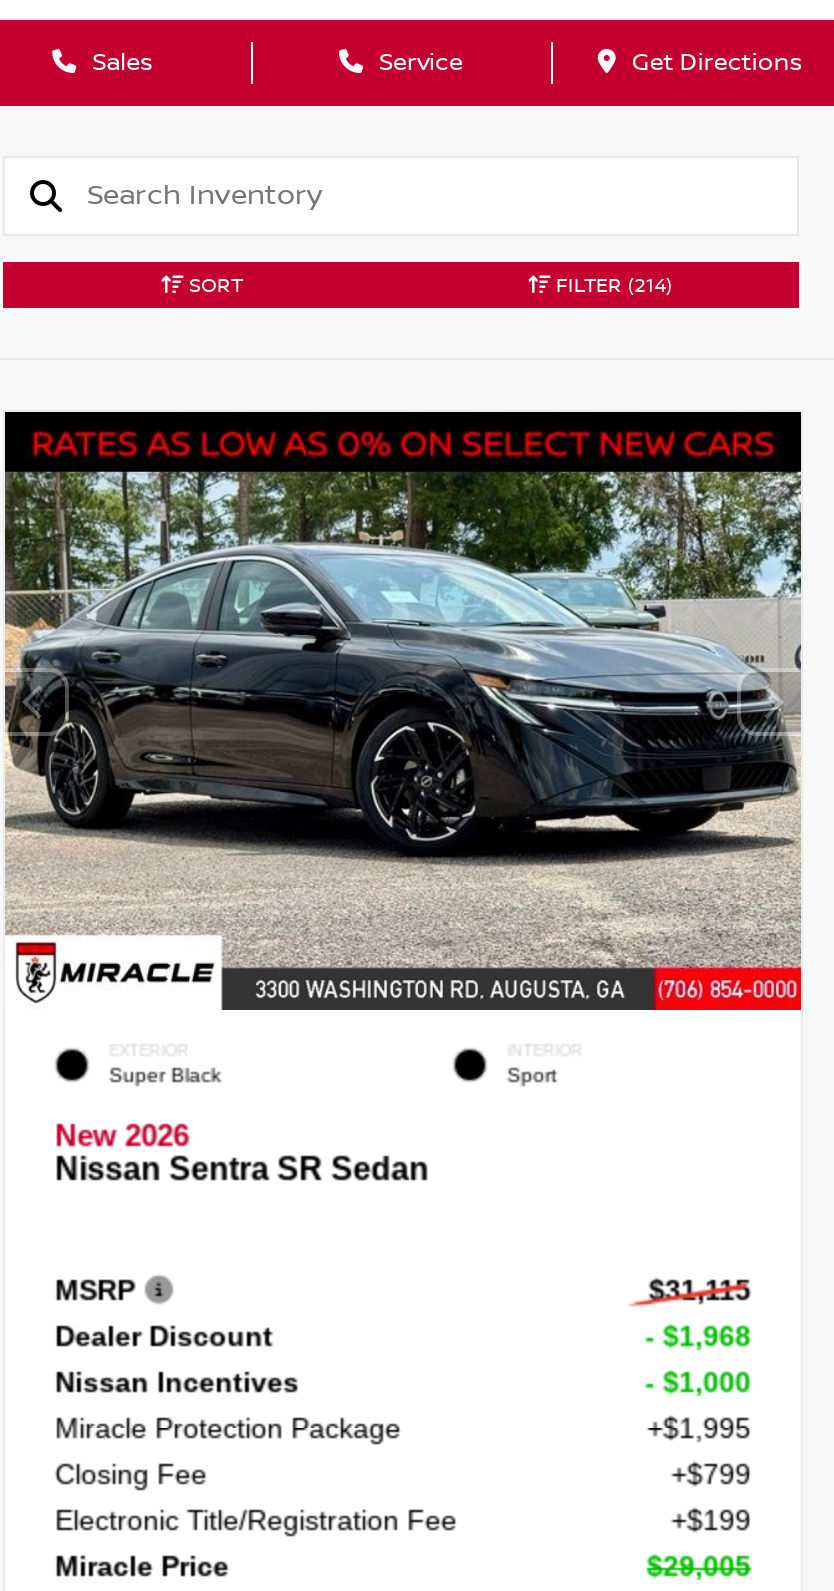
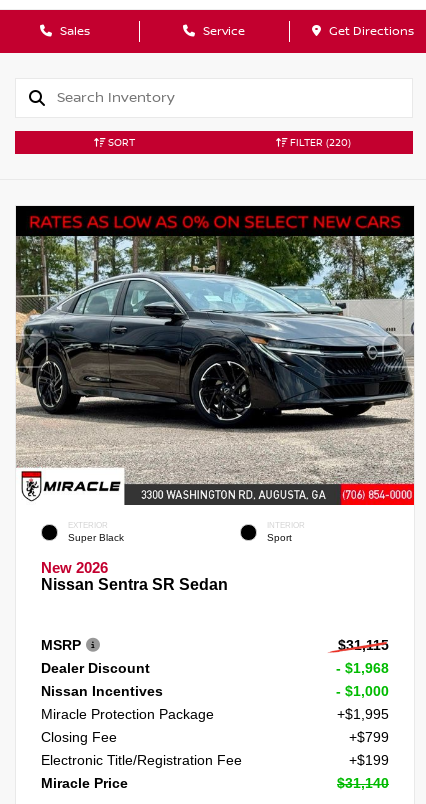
[550,272,672,298] FILTER (214) -> [287,136,351,149] FILTER (220)
[647,1550,751,1582] $29,005 -> [337,775,389,791] $31,140

